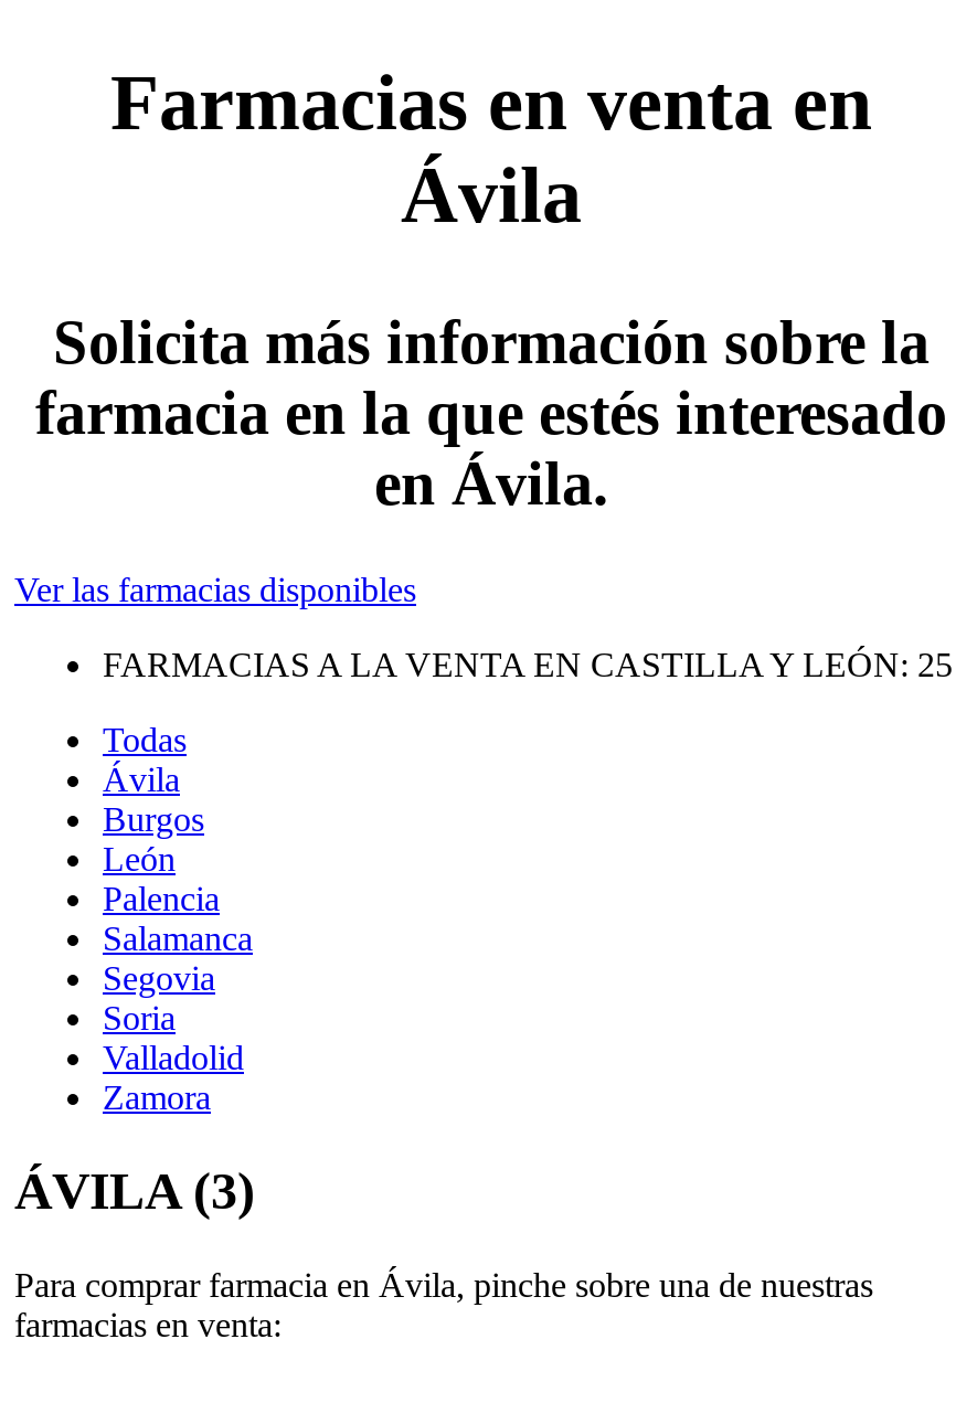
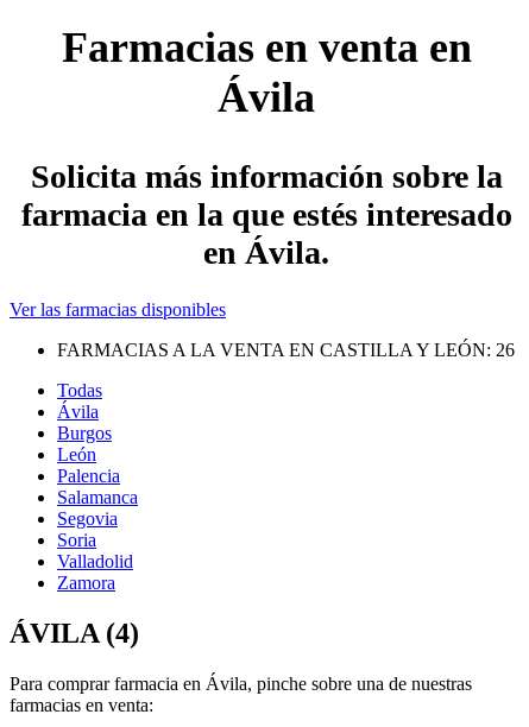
[103,646,953,683] FARMACIAS A LA VENTA EN CASTILLA Y LEÓN: 25 -> [57,340,515,360] FARMACIAS A LA VENTA EN CASTILLA Y LEÓN: 26
[14,1162,255,1220] ÁVILA (3) -> [10,618,139,648] ÁVILA (4)

